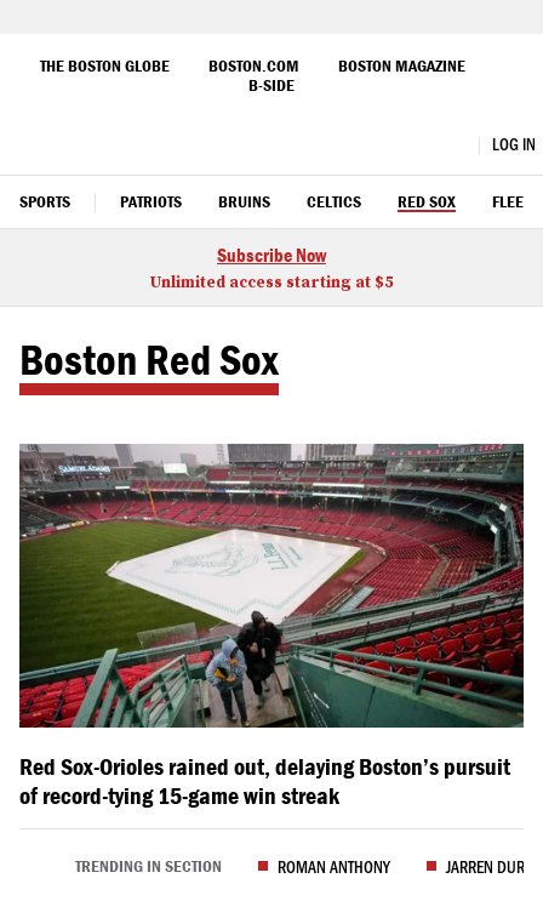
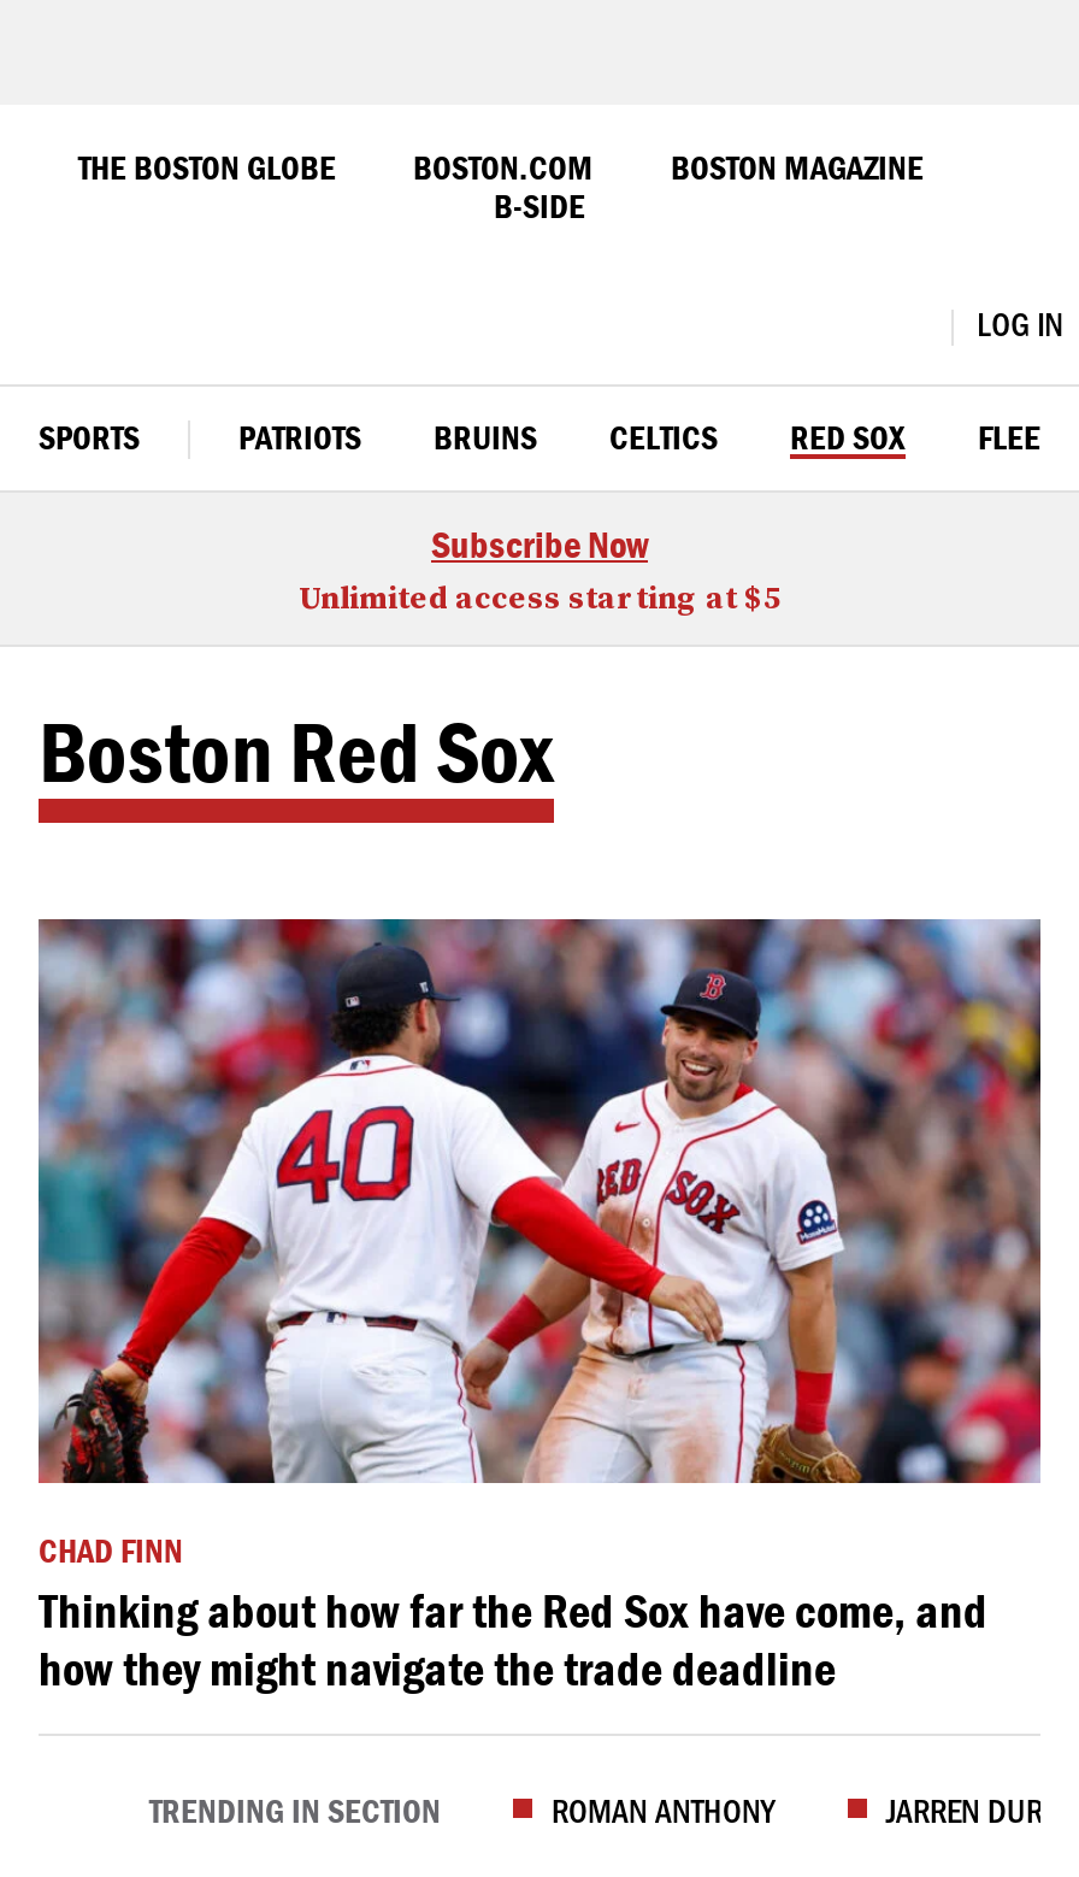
[18,443,525,810] [image] | Red Sox-Orioles rained out, delaying Boston’s pursuit | of record-tying 15-game win streak -> [36,917,1043,1698] [image] | CHAD FINN | Thinking about how far the Red Sox have come, and | how they might navigate the trade deadline

